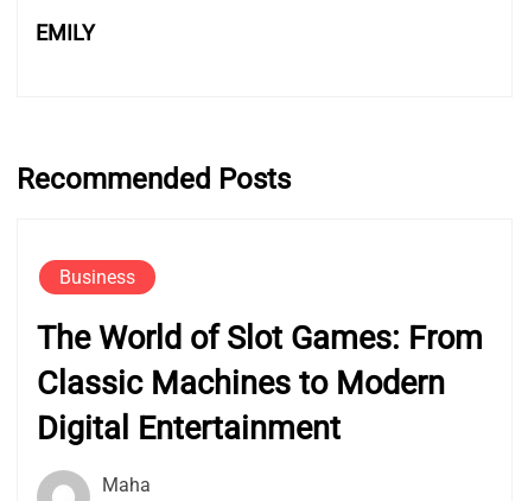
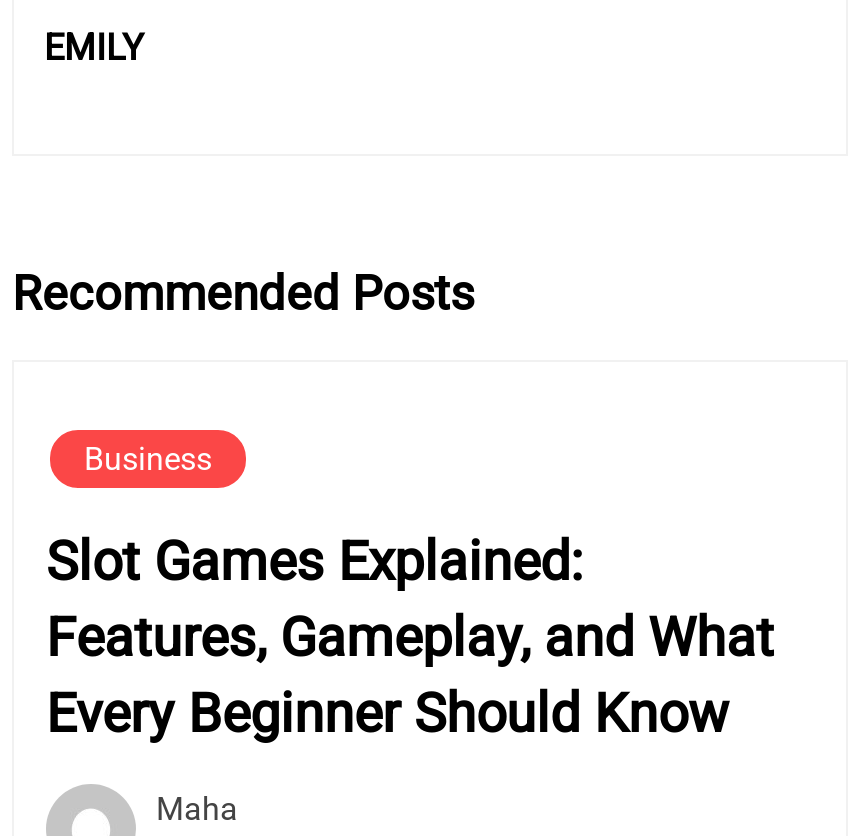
[37,319,483,448] The World of Slot Games: From | Classic Machines to Modern | Digital Entertainment -> [46,530,774,746] Slot Games Explained: | Features, Gameplay, and What | Every Beginner Should Know

